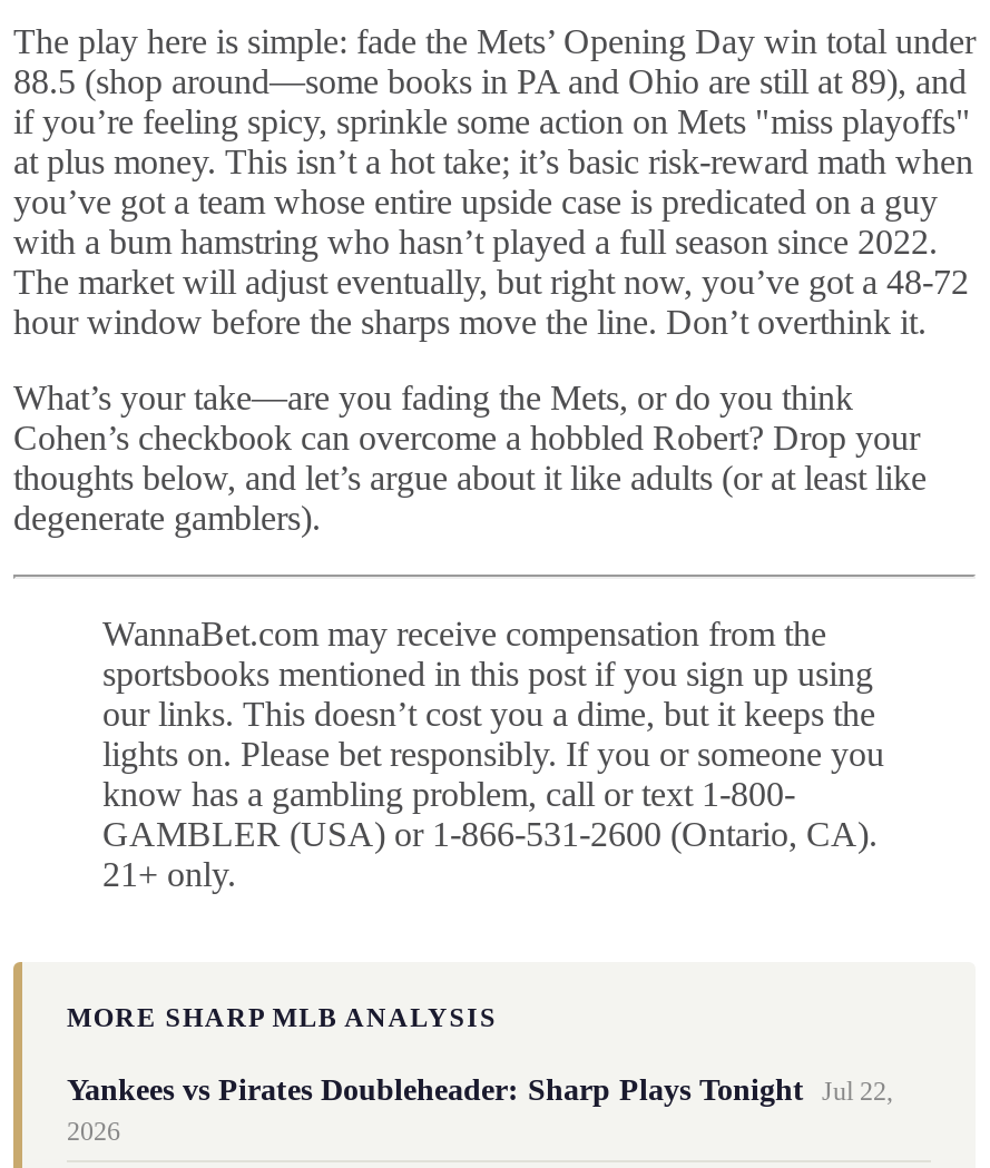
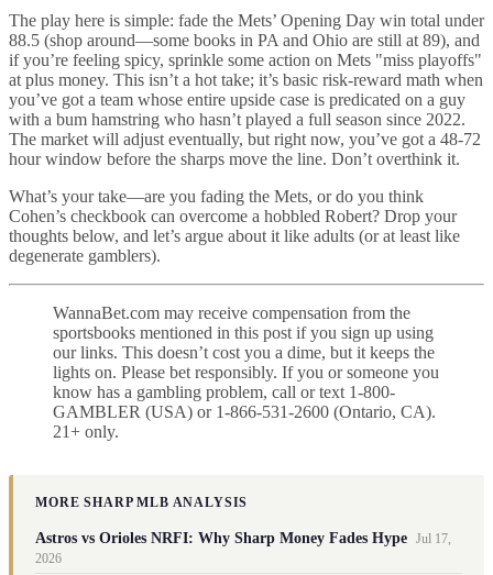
[67,1072,893,1106] Yankees vs Pirates Doubleheader: Sharp Plays Tonight Jul 22, -> [35,529,451,546] Astros vs Orioles NRFI: Why Sharp Money Fades Hype Jul 17,

